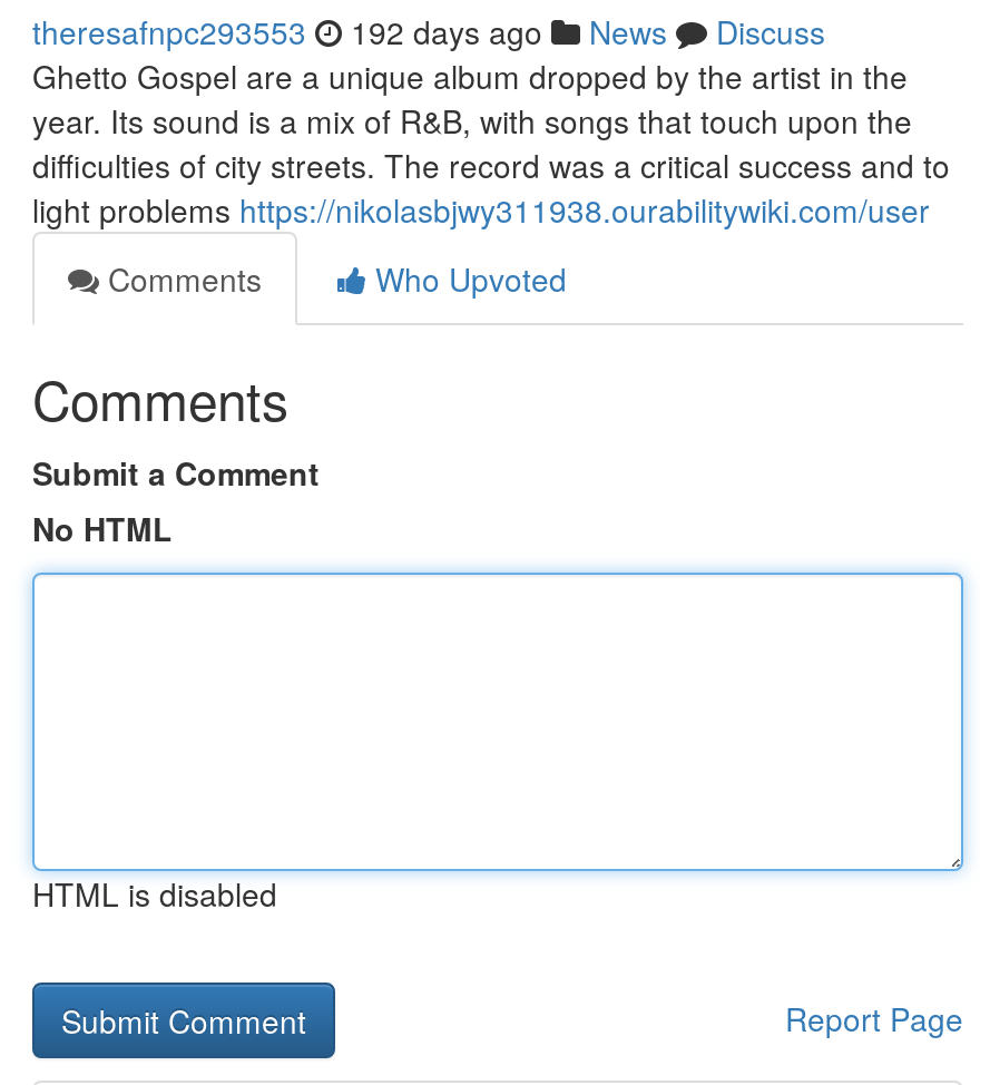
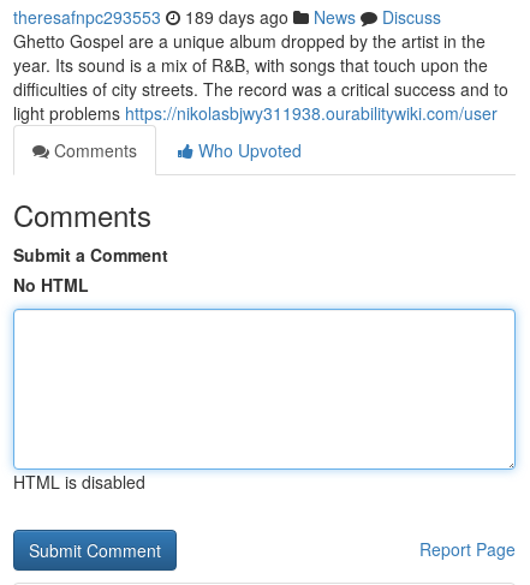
[32,9,825,53] theresafnpc293553 192 days ago News Discuss -> [13,5,441,29] theresafnpc293553 189 days ago News Discuss

